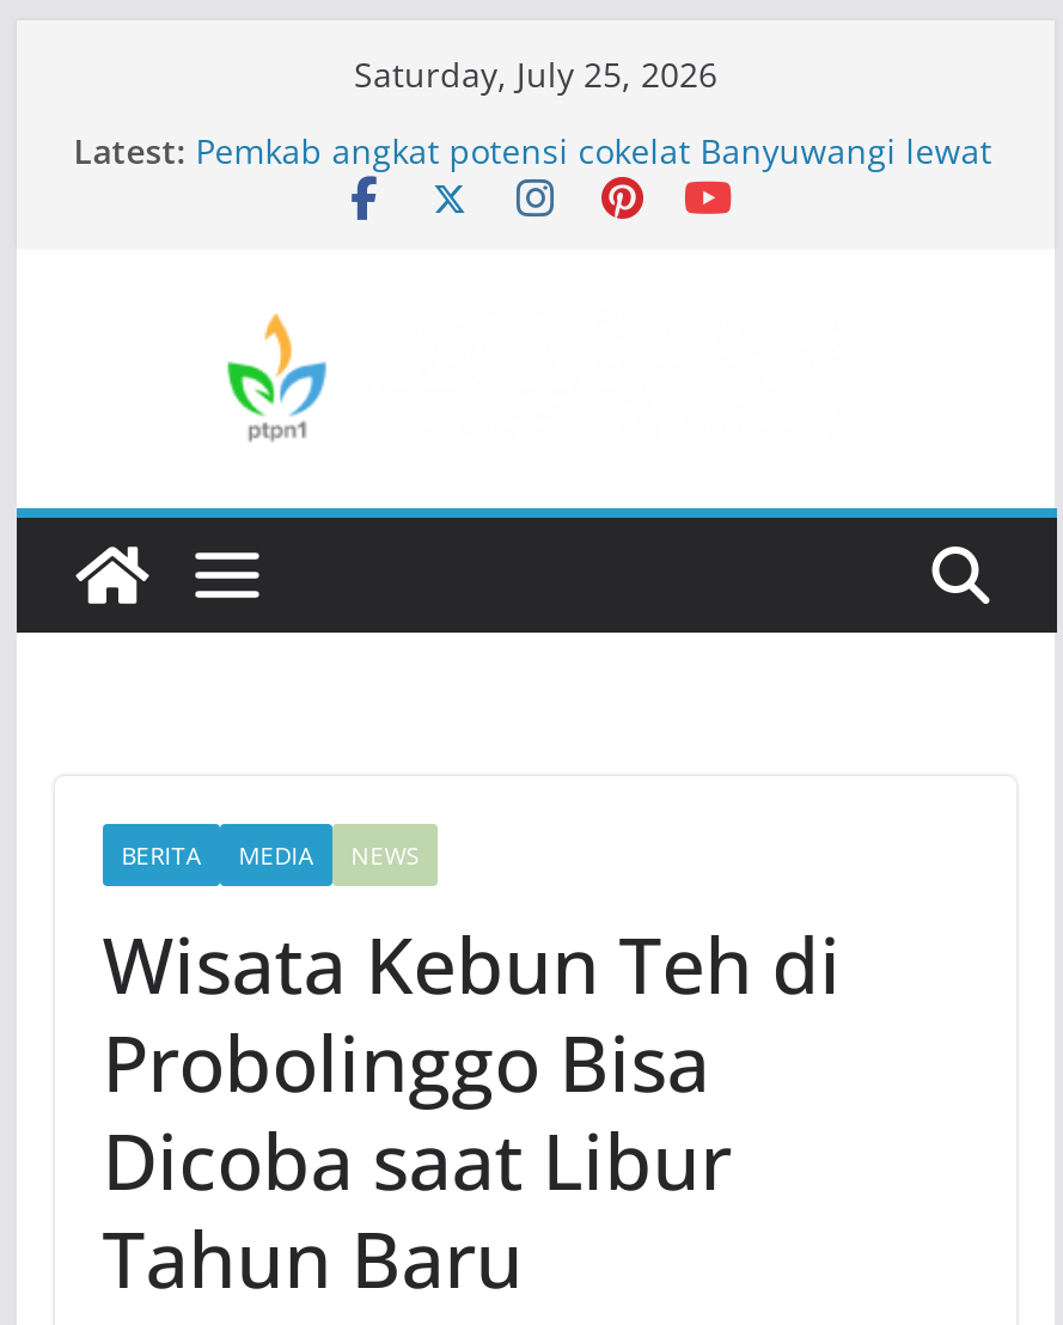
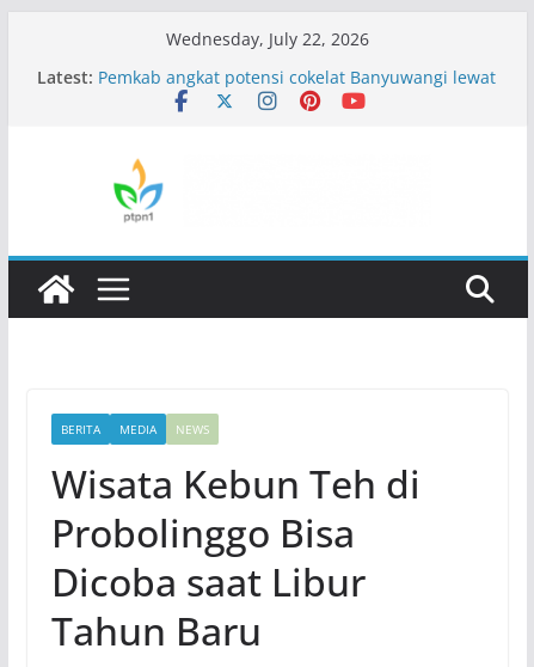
[354,51,717,97] Saturday, July 25, 2026 -> [166,27,369,50] Wednesday, July 22, 2026

